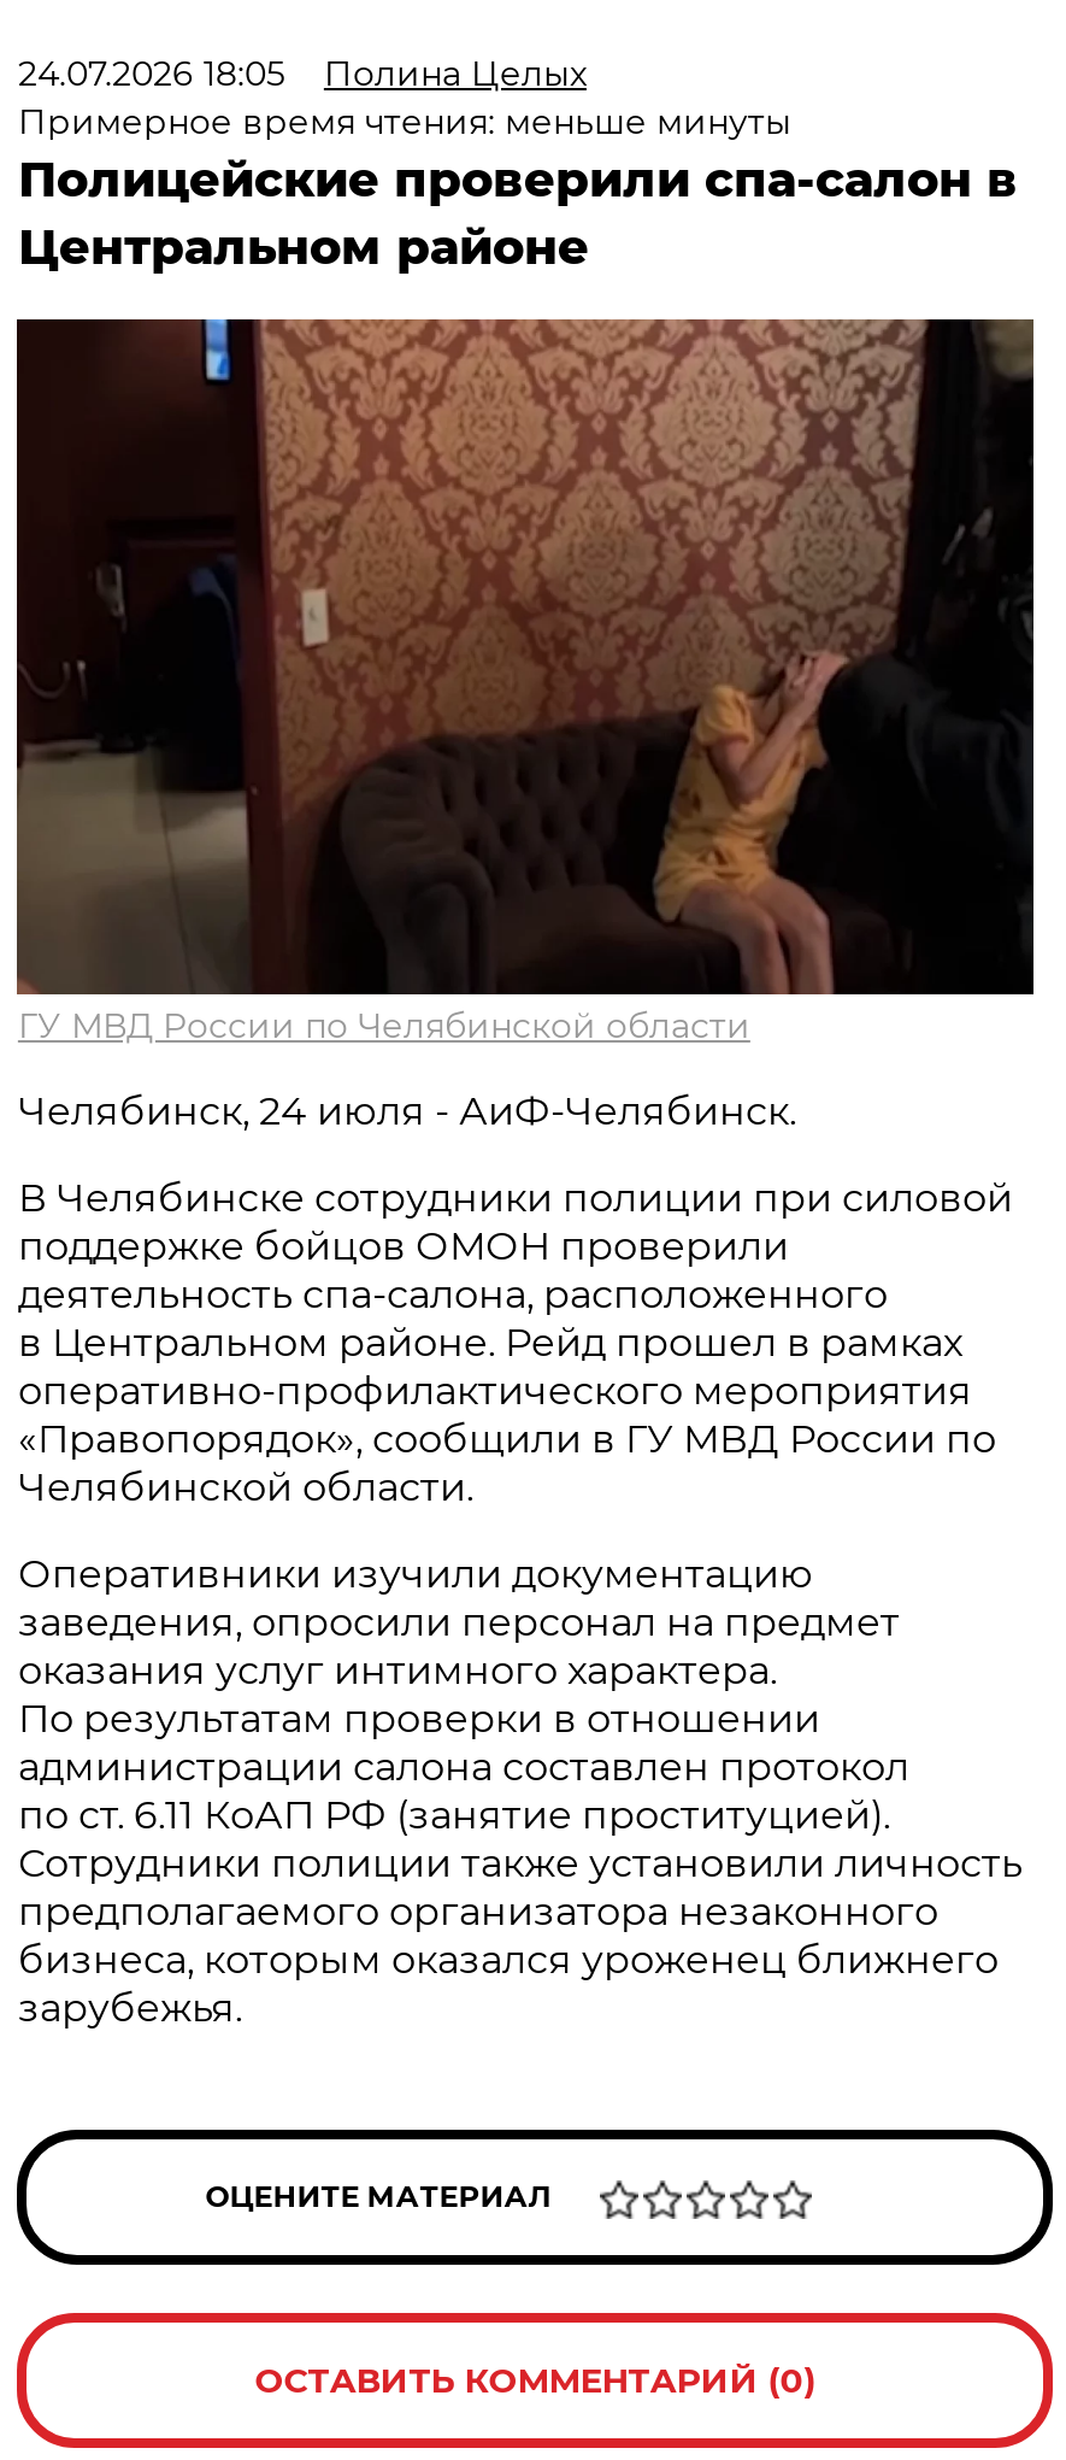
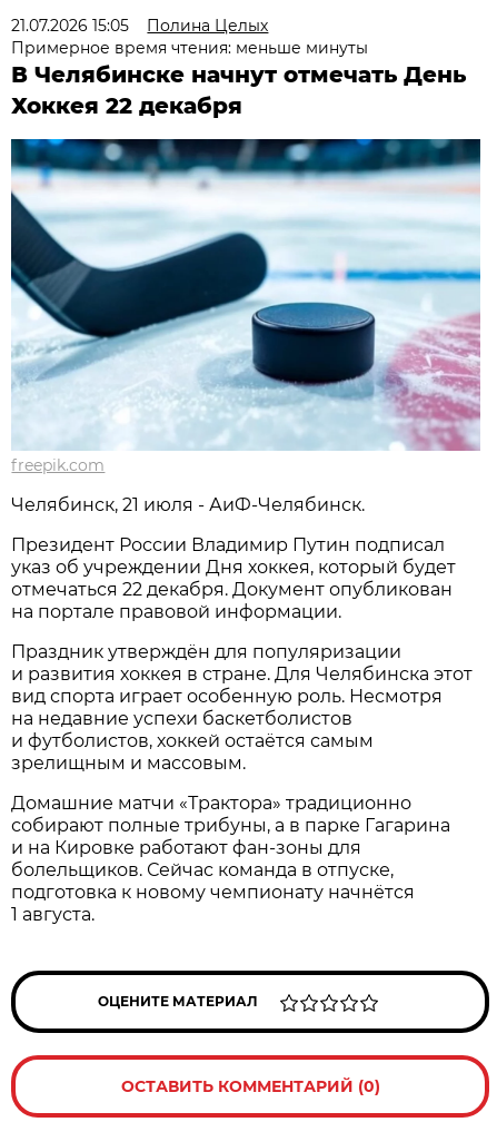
[18,52,586,95] 24.07.2026 18:05 Полина Целых -> [12,15,268,36] 21.07.2026 15:05 Полина Целых
[18,150,1018,276] Полицейские проверили спа-салон в | Центральном районе -> [12,61,466,119] В Челябинске начнут отмечать День | Хоккея 22 декабря
[14,317,1036,2031] [image] | ГУ МВД России по Челябинской области | Челябинск, 24 июля - АиФ-Челябинск. | В Челябинске сотрудники полиции при силовой | поддержке бойцов ОМОН проверили | деятельность спа-салона, расположенного | в Центральном районе. Рейд прошел в рамках | оперативно-профилактического мероприятия | «Правопорядок», сообщили в ГУ МВД России по | Челябинской области. | Оперативники изучили документацию | заведения, опросили персонал на предмет | оказания услуг интимного характера. | По результатам проверки в отношении | администрации салона составлен протокол | по ст. 6.11 КоАП РФ (занятие проституцией). | Сотрудники полиции также установили личность | предполагаемого организатора незаконного | бизнеса, которым оказался уроженец ближнего | зарубежья. -> [10,138,481,925] [image] | freepik.com | Челябинск, 21 июля - АиФ-Челябинск. | Президент России Владимир Путин подписал | указ об учреждении Дня хоккея, который будет | отмечаться 22 декабря. Документ опубликован | на портале правовой информации. | Праздник утверждён для популяризации | и развития хоккея в стране. Для Челябинска этот | вид спорта играет особенную роль. Несмотря | на недавние успехи баскетболистов | и футболистов, хоккей остаётся самым | зрелищным и массовым. | Домашние матчи «Трактора» традиционно | собирают полные трибуны, а в парке Гагарина | и на Кировке работают фан-зоны для | болельщиков. Сейчас команда в отпуске, | подготовка к новому чемпионату начнётся | 1 августа.

